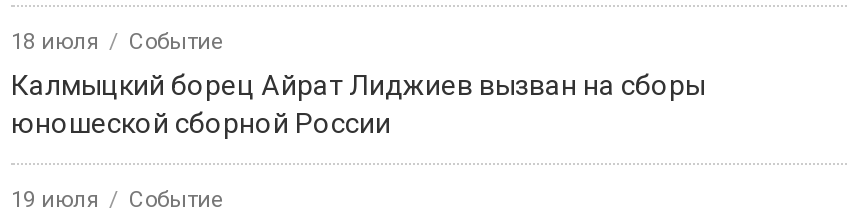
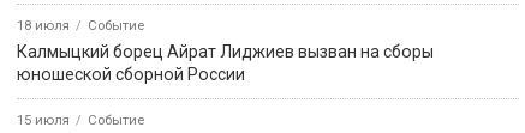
[11,188,223,214] 19 июля Событие -> [17,113,144,129] 15 июля Событие

